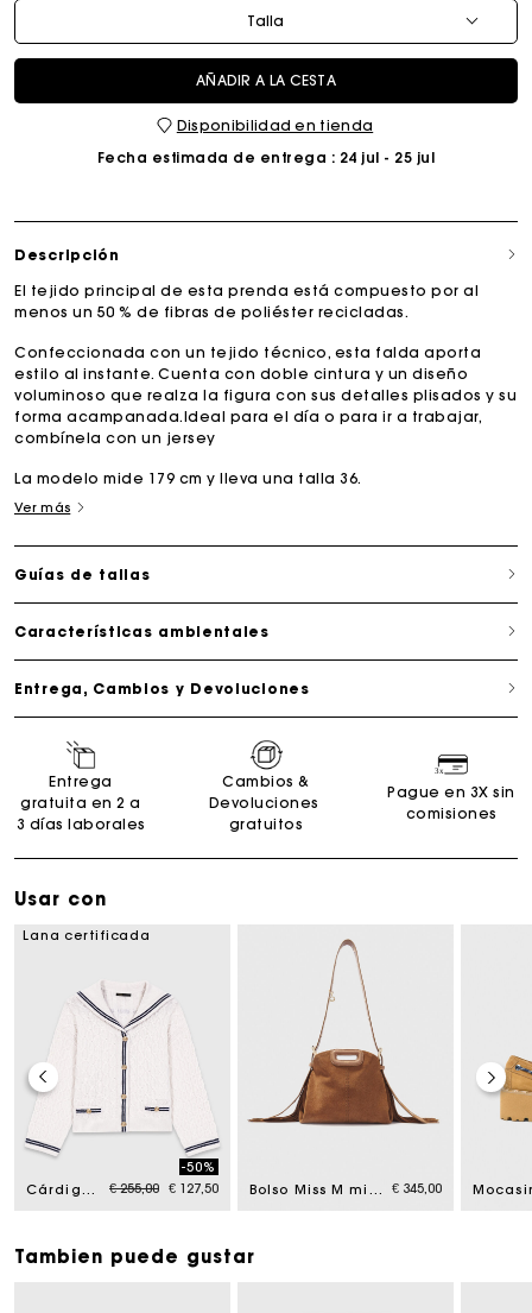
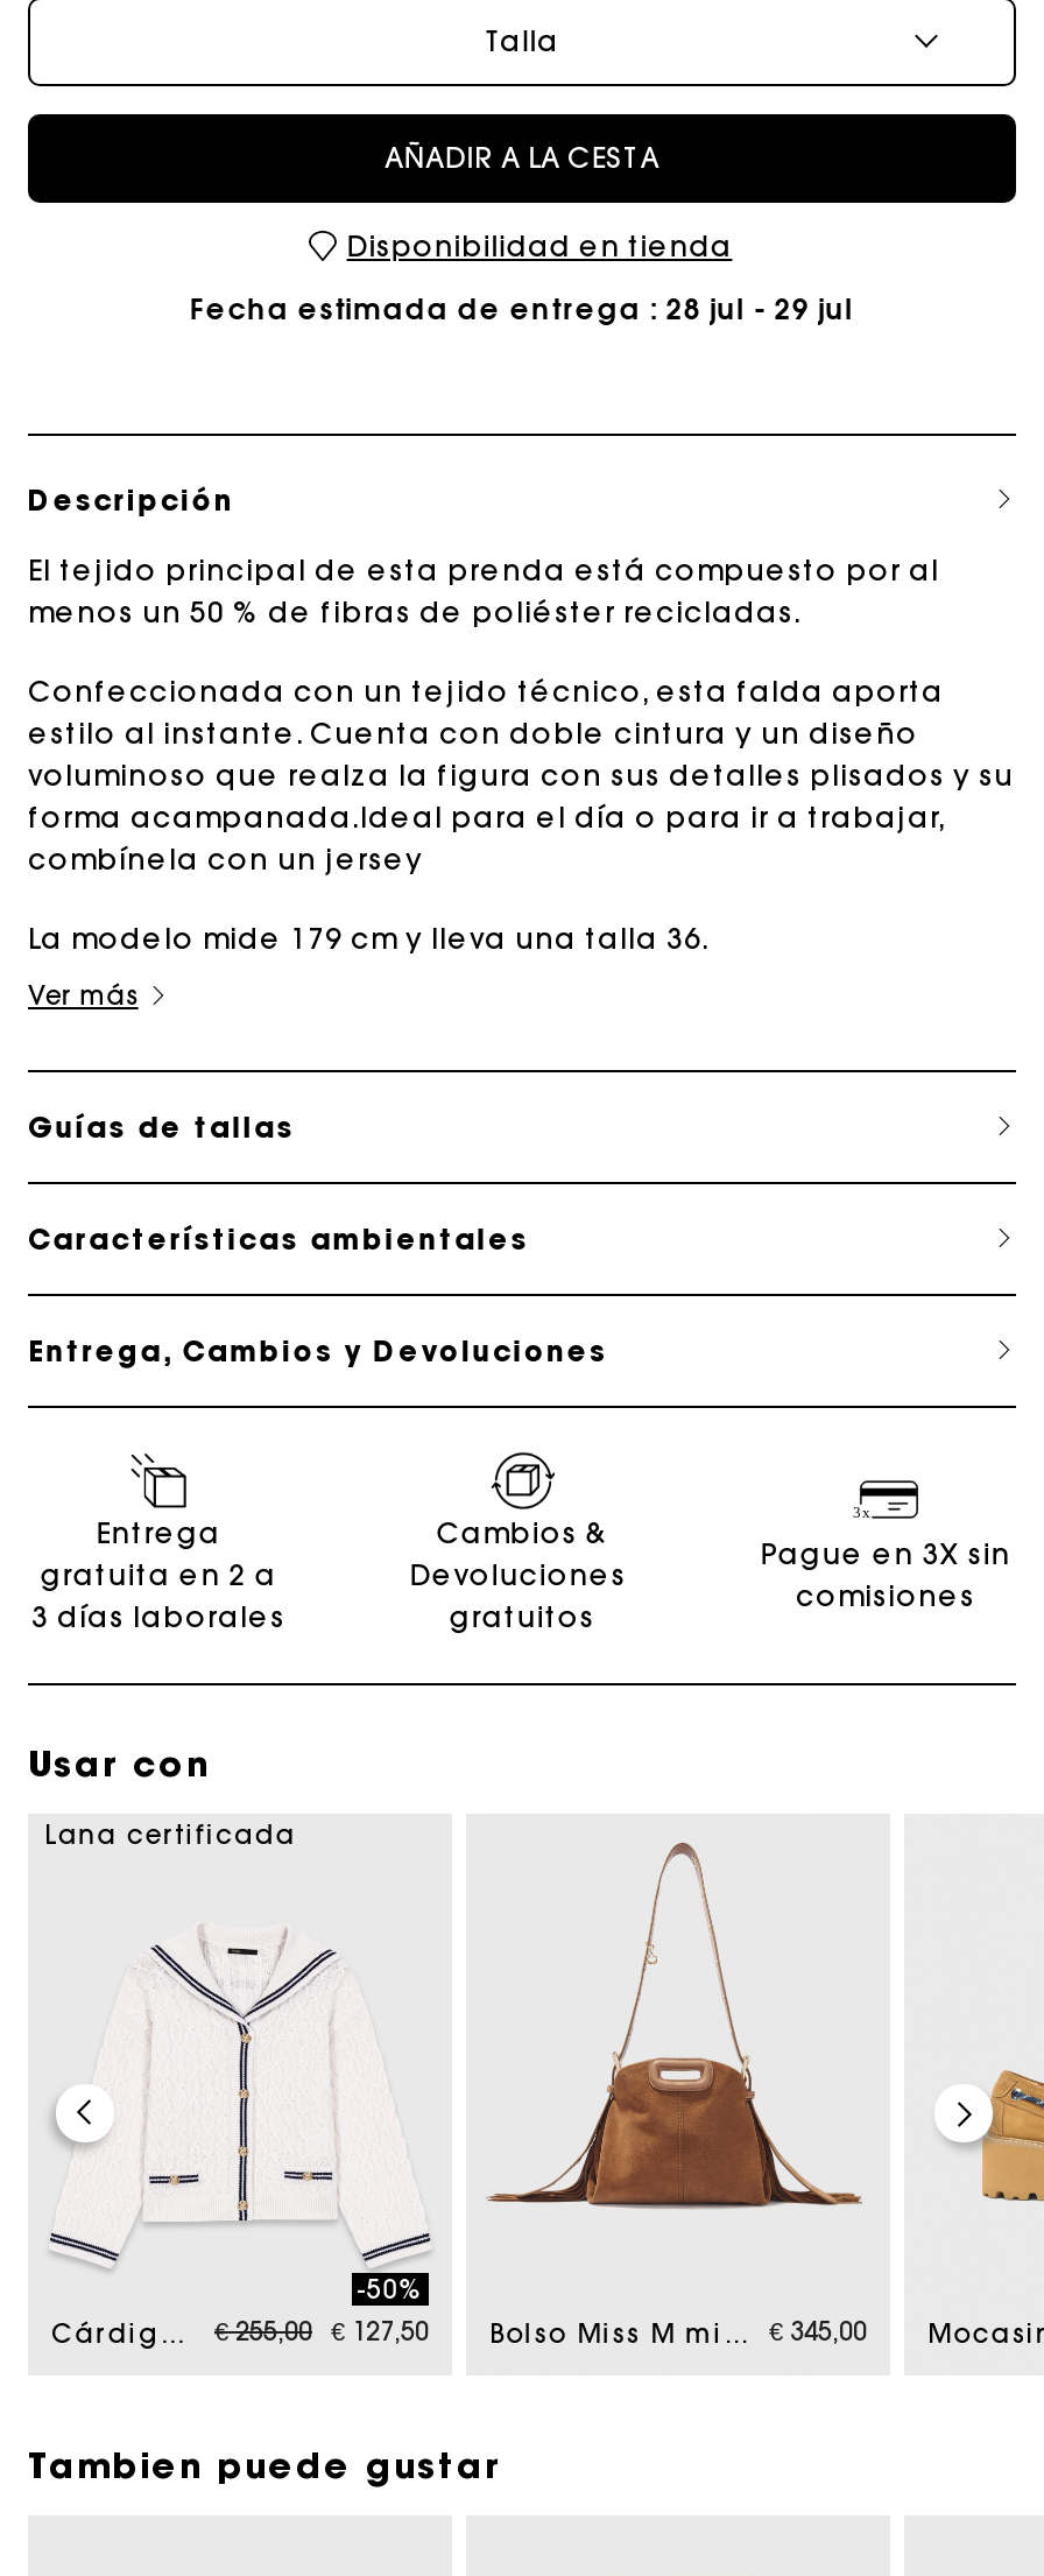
[97,148,435,166] Fecha estimada de entrega: 24 jul - 25 jul -> [191,291,853,326] Fecha estimada de entrega: 28 jul - 29 jul

